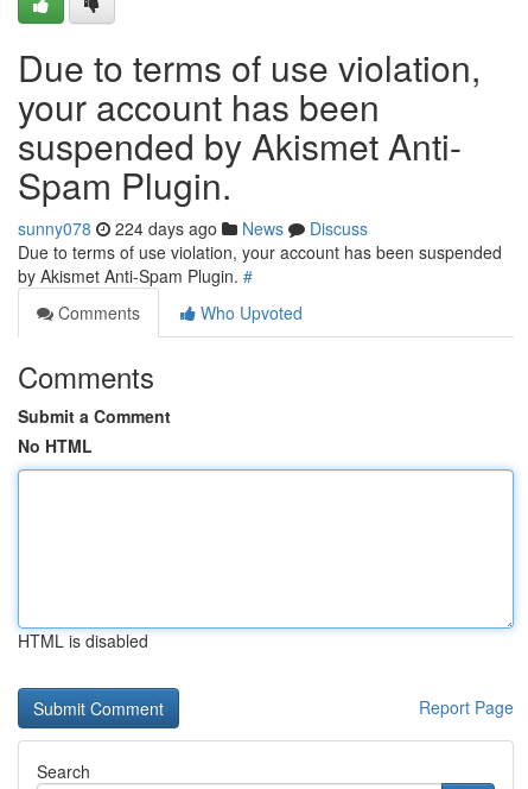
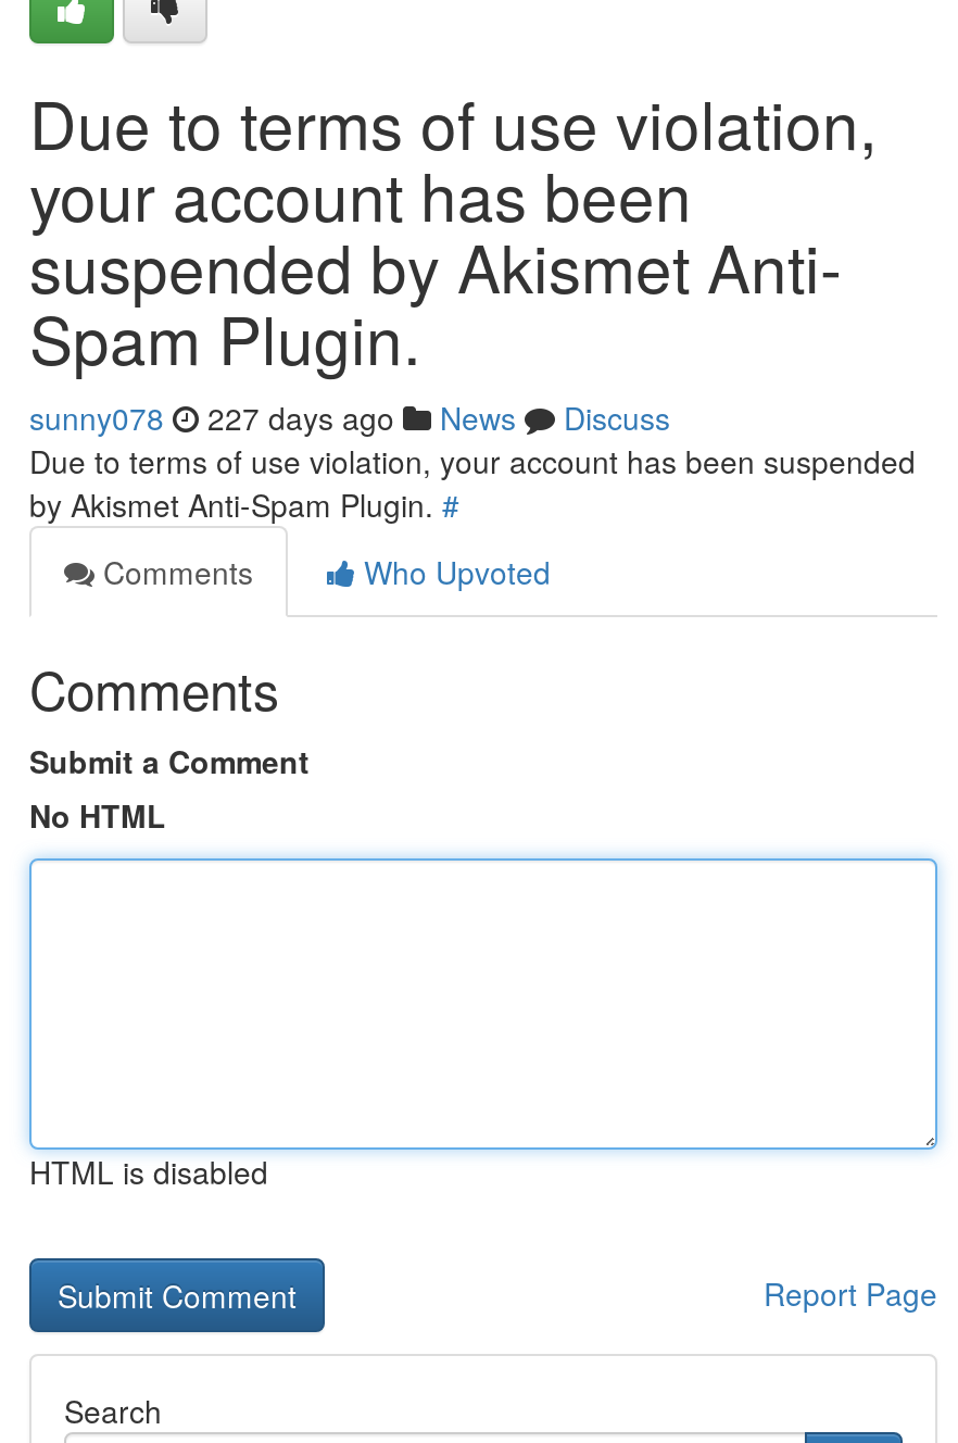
[18,216,368,240] sunny078 224 days ago News Discuss -> [29,396,670,439] sunny078 227 days ago News Discuss

